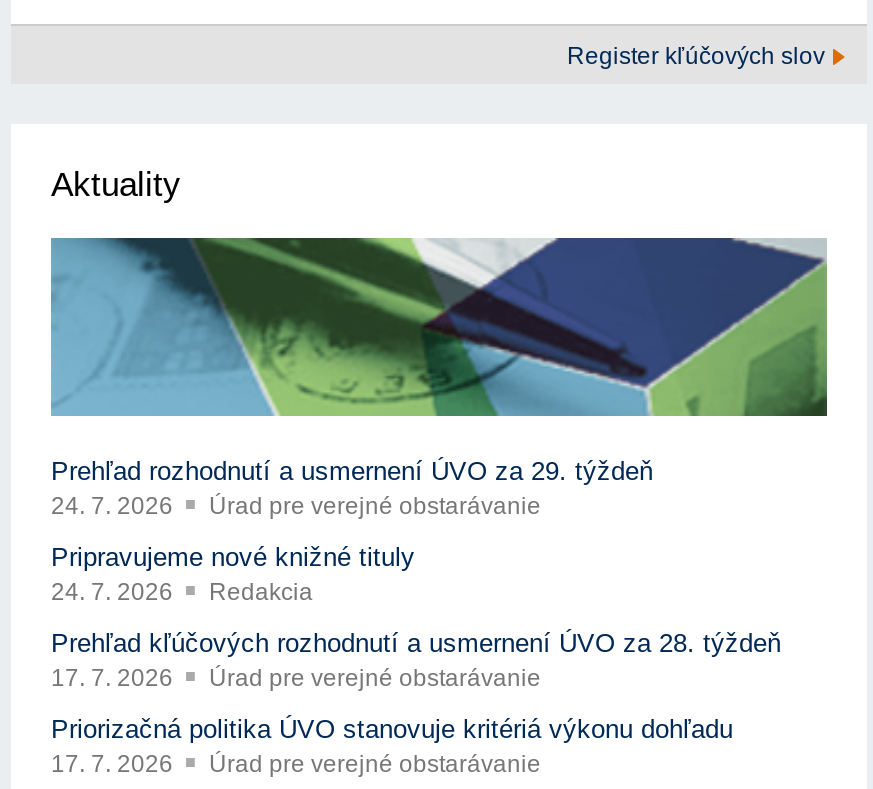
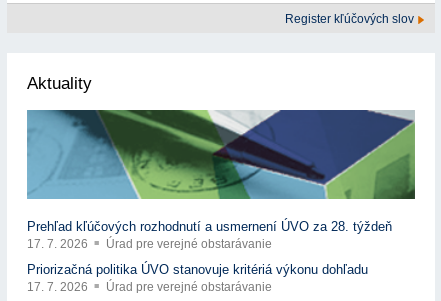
[51,456,653,606] Prehľad rozhodnutí a usmernení ÚVO za 29. týždeň | 24. 7. 2026 | Úrad pre verejné obstarávanie | Pripravujeme nové knižné tituly | 24. 7. 2026 | Redakcia -> none

